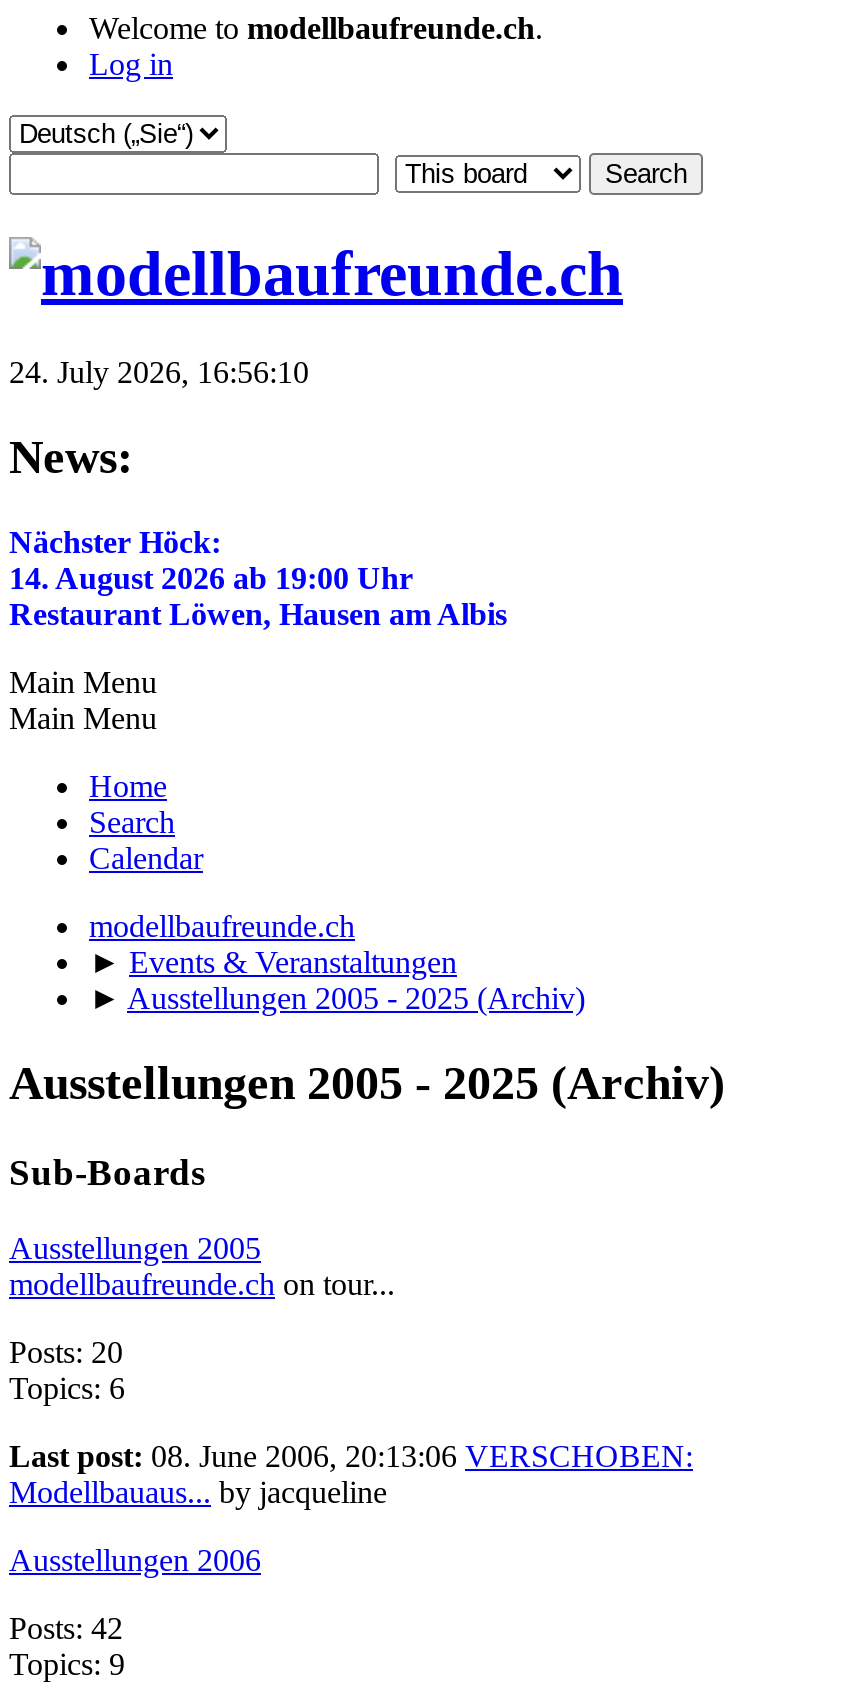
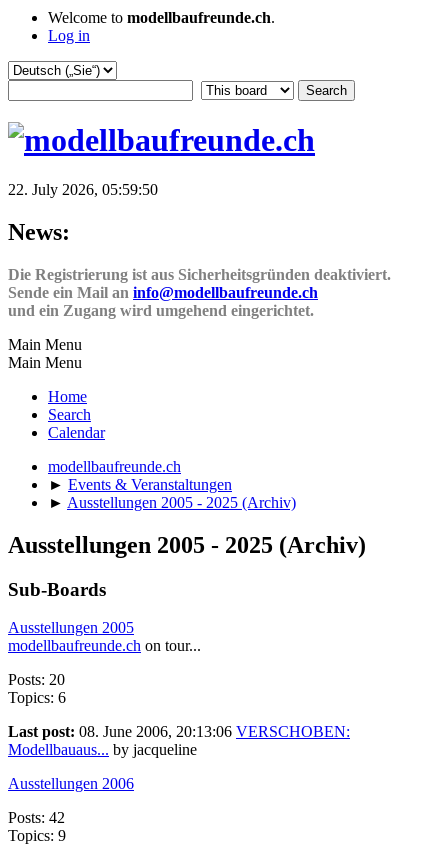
[9,355,309,389] 24. July 2026, 16:56:10 -> [8,181,158,198] 22. July 2026, 05:59:50
[9,524,507,630] Nächster Höck: | 14. August 2026 ab 19:00 Uhr | Restaurant Löwen, Hausen am Albis -> [8,266,391,319] Die Registrierung ist aus Sicherheitsgründen deaktiviert. | Sende ein Mail an info@modellbaufreunde.ch | und ein Zugang wird umgehend eingerichtet.

